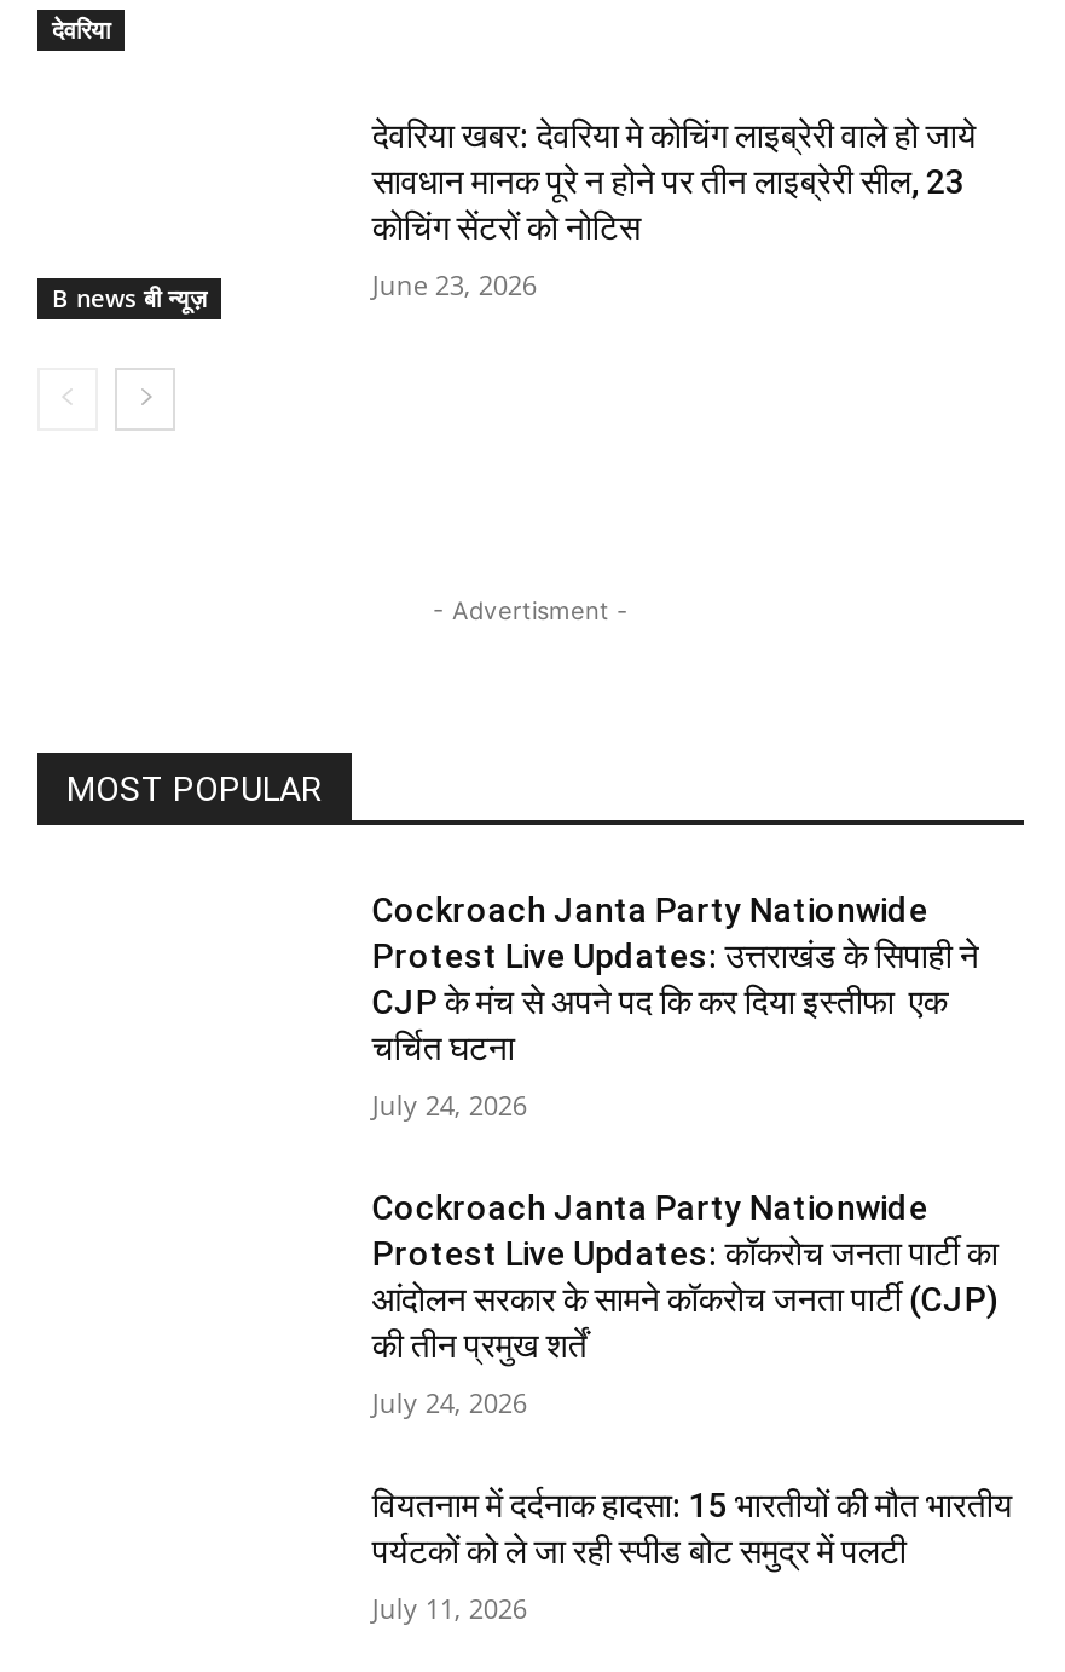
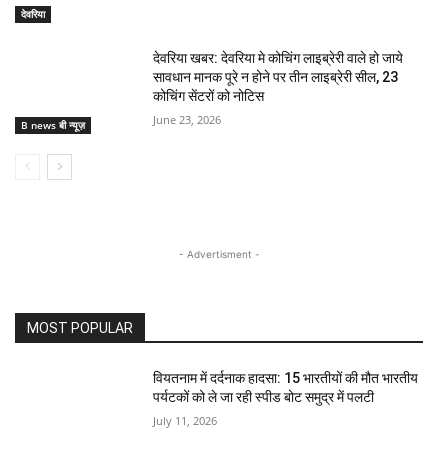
[372,891,998,1421] Cockroach Janta Party Nationwide | Protest Live Updates: उत्तराखंड के सिपाही ने | CJP के मंच से अपने पद कि कर दिया इस्तीफा एक | चर्चित घटना | July 24, 2026 | Cockroach Janta Party Nationwide | Protest Live Updates: कॉकरोच जनता पार्टी का | आंदोलन सरकार के सामने कॉकरोच जनता पार्टी (CJP) | की तीन प्रमुख शर्तें | July 24, 2026 -> none

